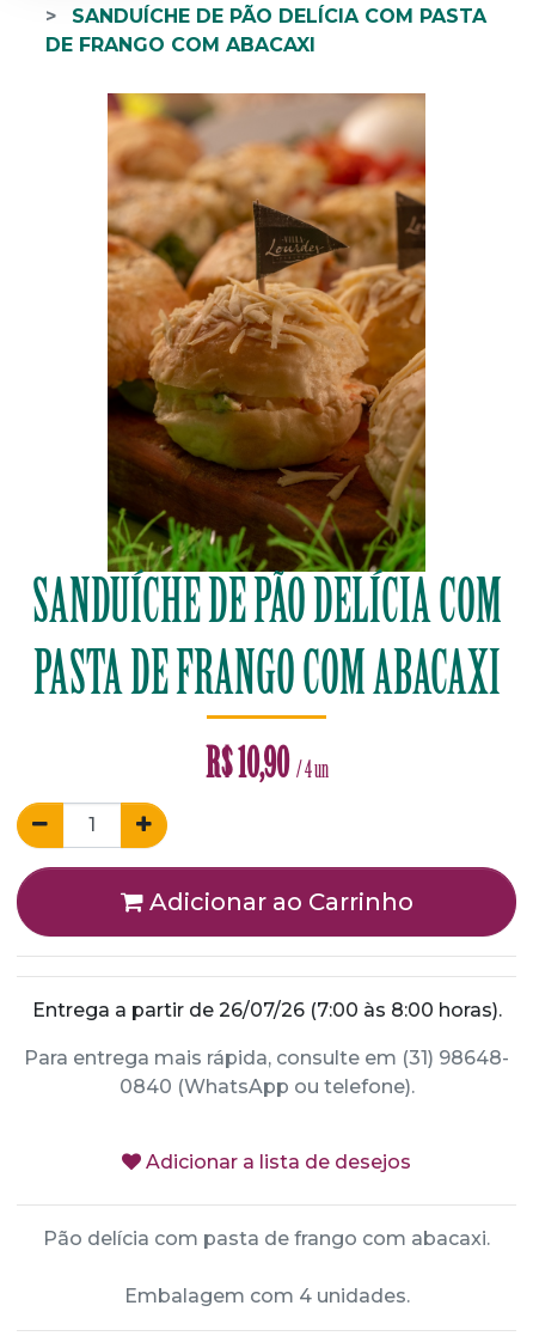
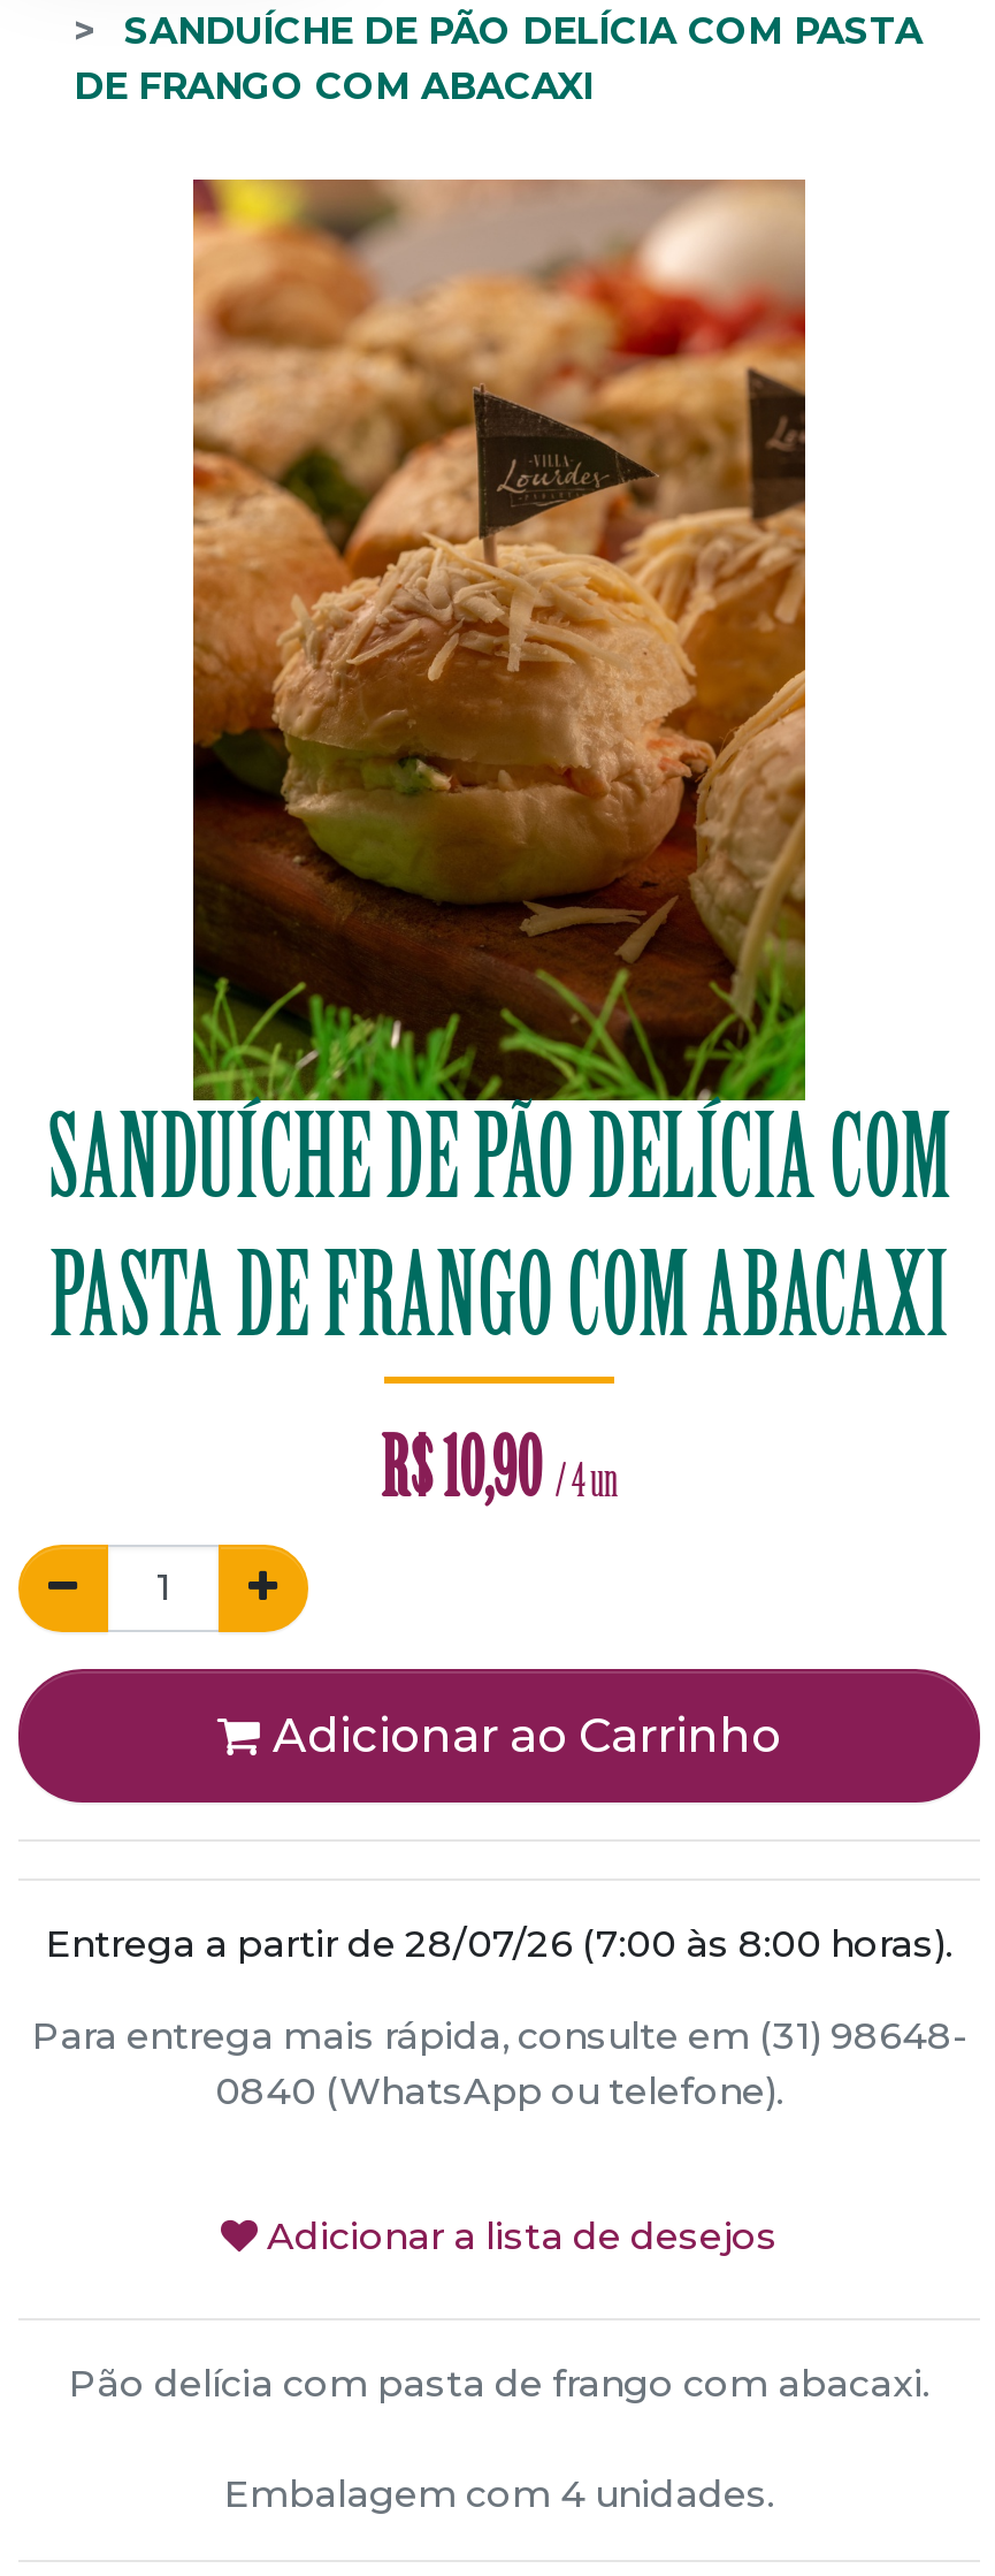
[32,999,501,1021] Entrega a partir de 26/07/26 (7:00 às 8:00 horas). -> [46,1922,952,1966] Entrega a partir de 28/07/26 (7:00 às 8:00 horas).

